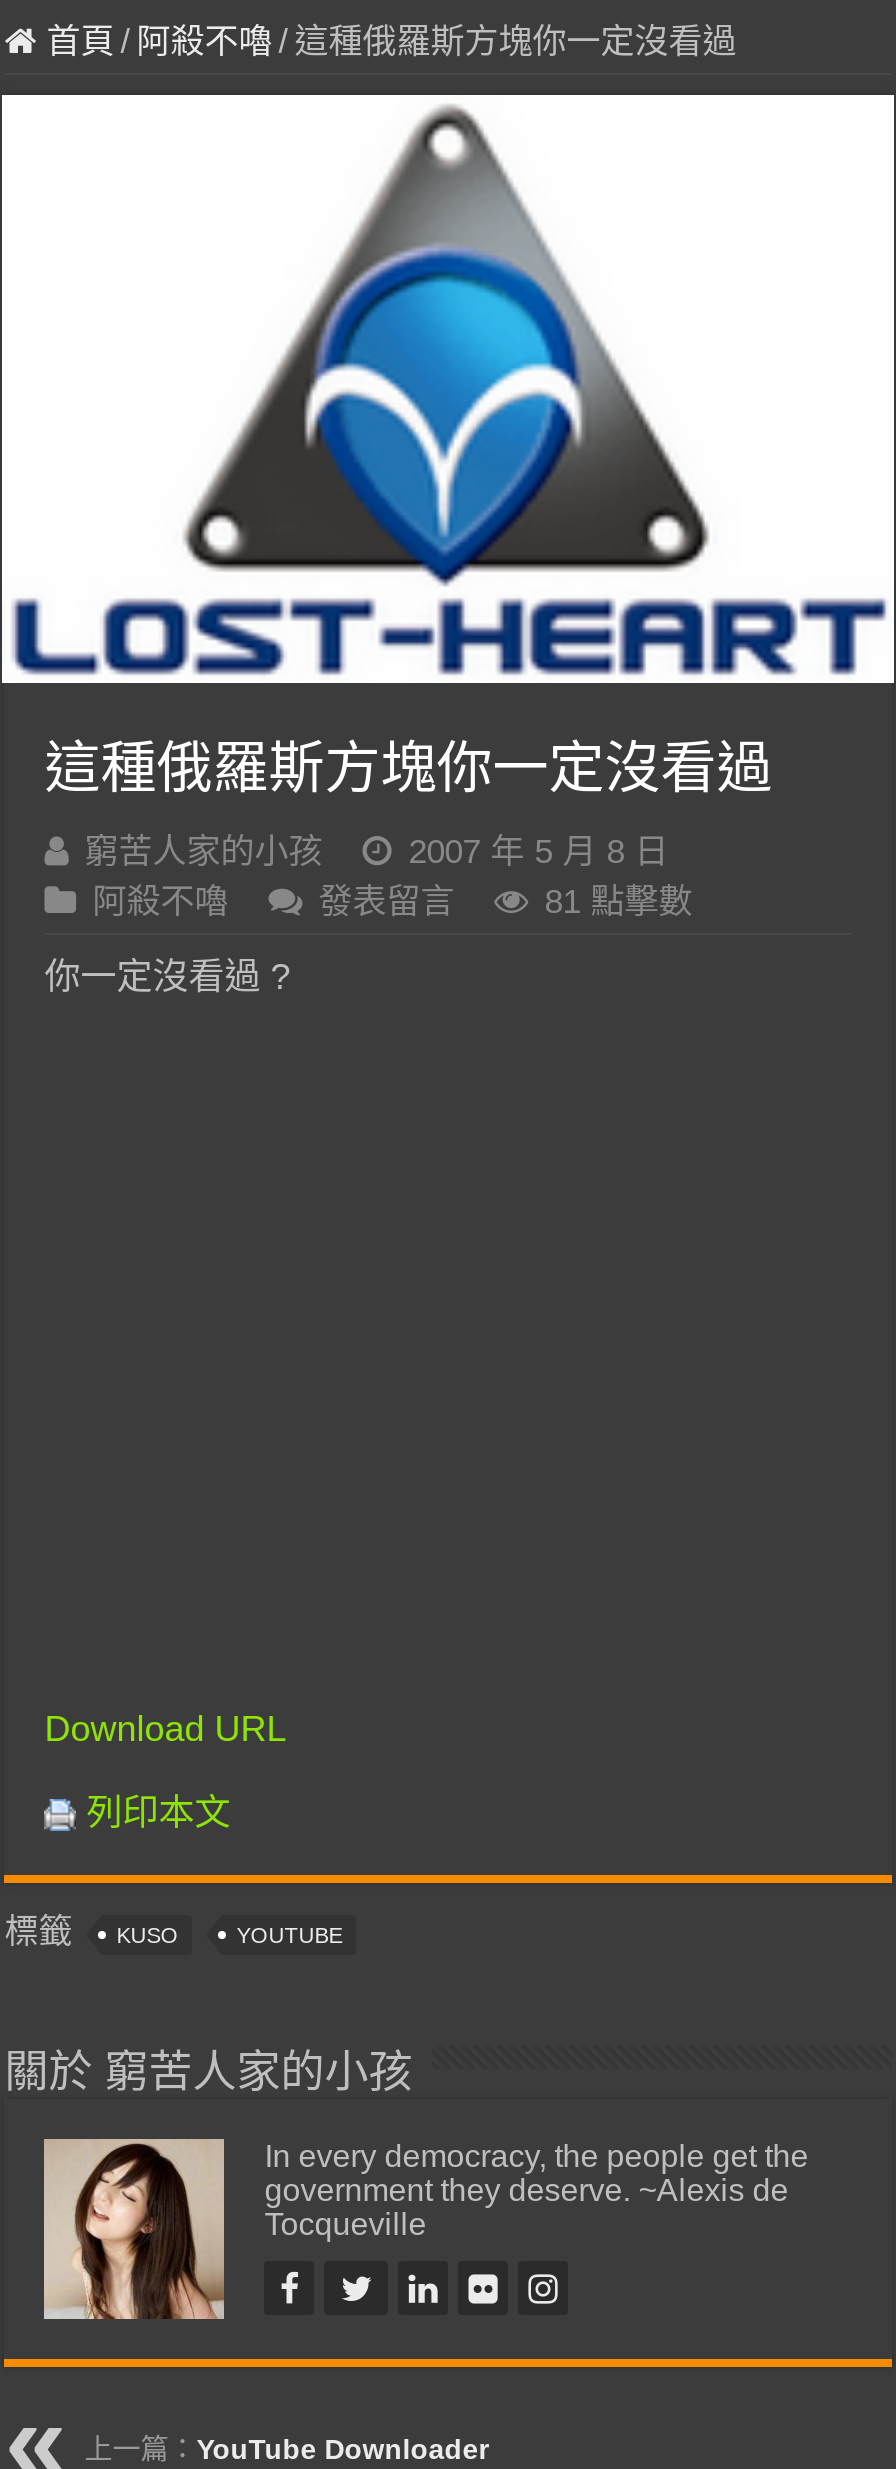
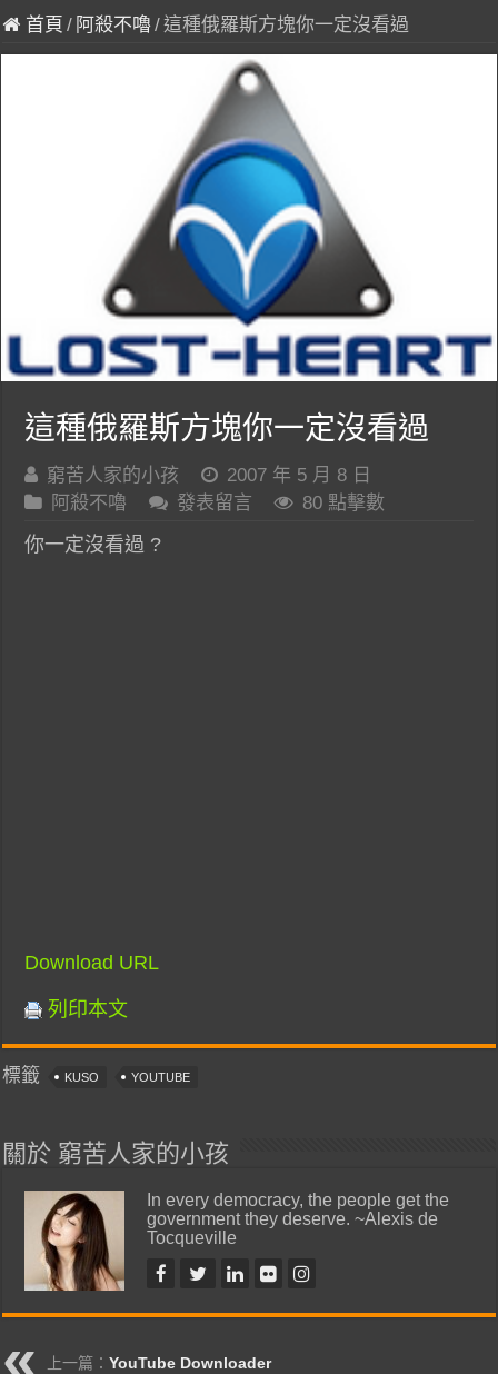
[544,882,692,920] 81 點擊數 -> [303,492,385,513] 80 點擊數

